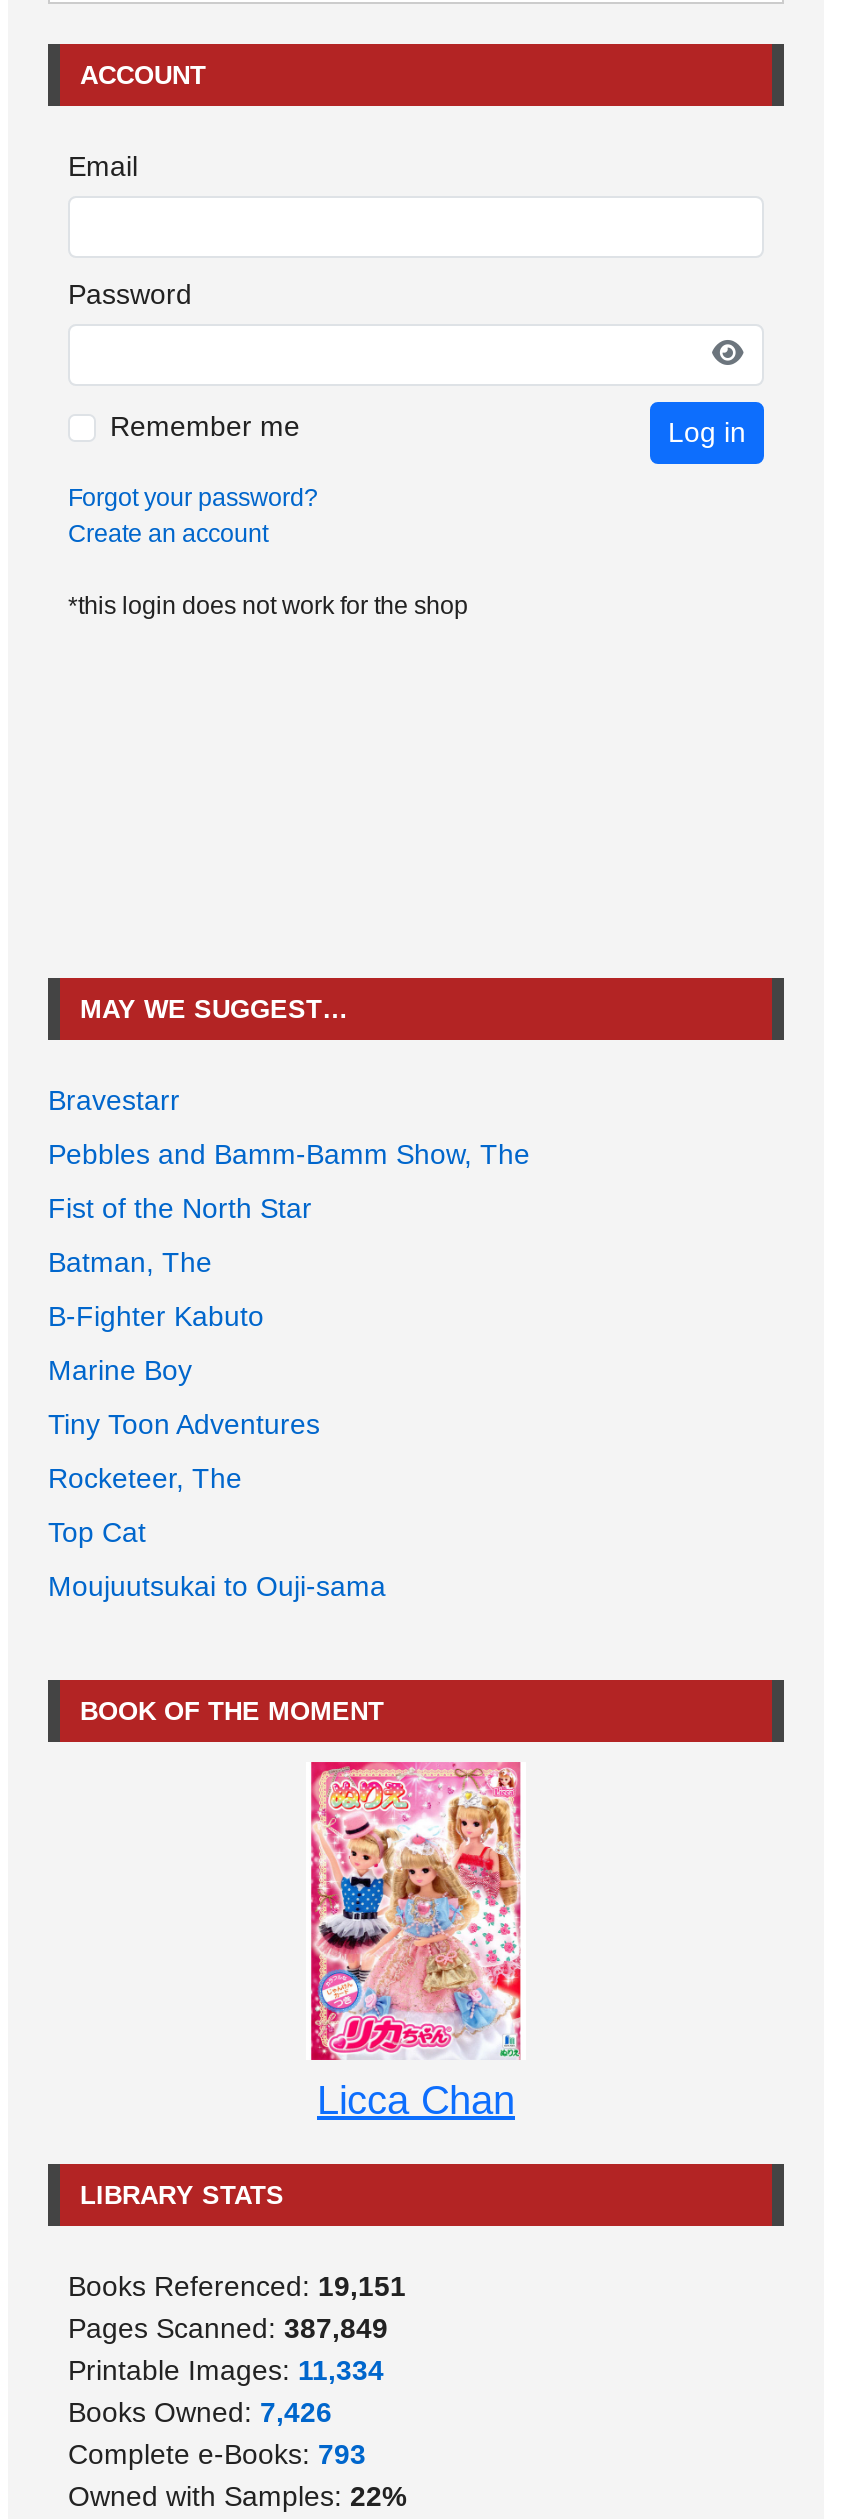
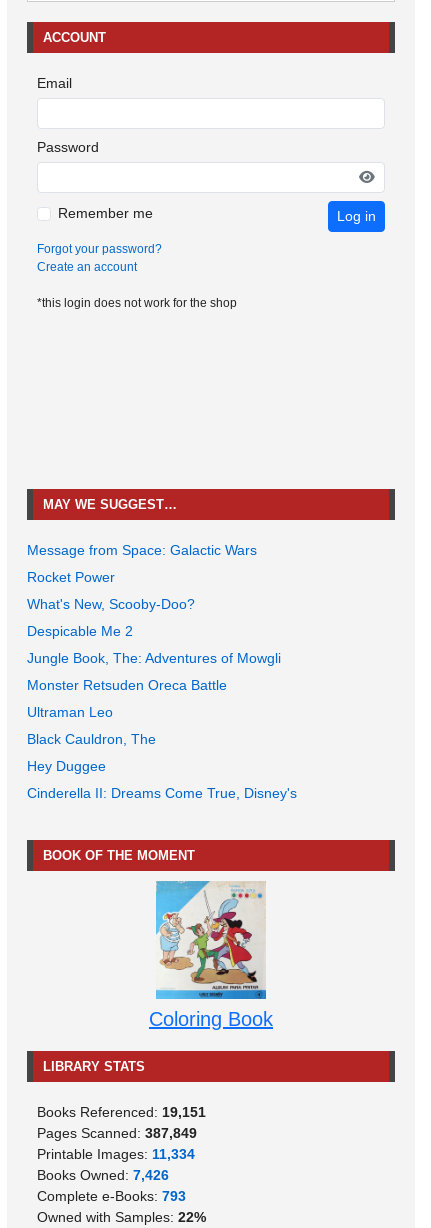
[48,1084,180,1116] Bravestarr -> [27,542,257,558] Message from Space: Galactic Wars
[48,1138,530,1170] Pebbles and Bamm-Bamm Show, The -> [27,569,115,585] Rocket Power
[48,1192,312,1224] Fist of the North Star -> [27,596,195,612] What's New, Scooby-Doo?
[48,1246,212,1278] Batman, The -> [27,623,133,639] Despicable Me 2
[48,1300,264,1332] B-Fighter Kabuto -> [27,650,281,666] Jungle Book, The: Adventures of Mowgli
[48,1354,192,1386] Marine Boy -> [27,677,227,693] Monster Retsuden Oreca Battle
[48,1408,320,1440] Tiny Toon Adventures -> [27,704,113,720] Ultraman Leo
[48,1462,242,1494] Rocketeer, The -> [27,731,156,747] Black Cauldron, The
[48,1516,146,1548] Top Cat -> [27,758,106,774] Hey Duggee
[48,1570,386,1602] Moujuutsukai to Ouji-sama -> [27,785,297,801] Cinderella II: Dreams Come True, Disney's
[306,1760,524,2123] [image] | Licca Chan -> [149,880,273,1030] [image] | Coloring Book

